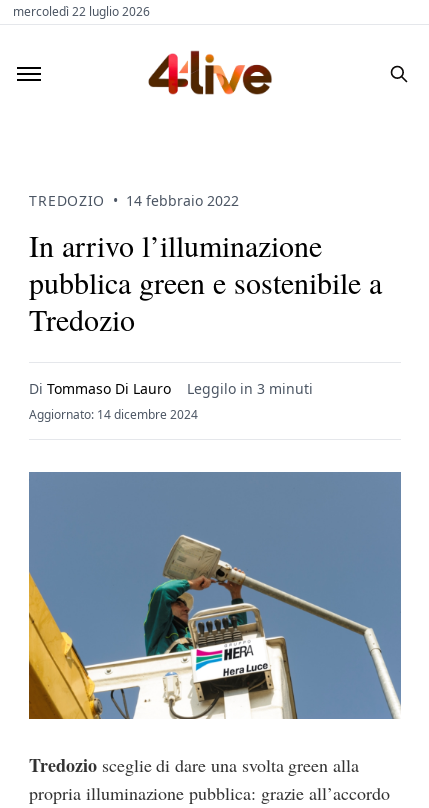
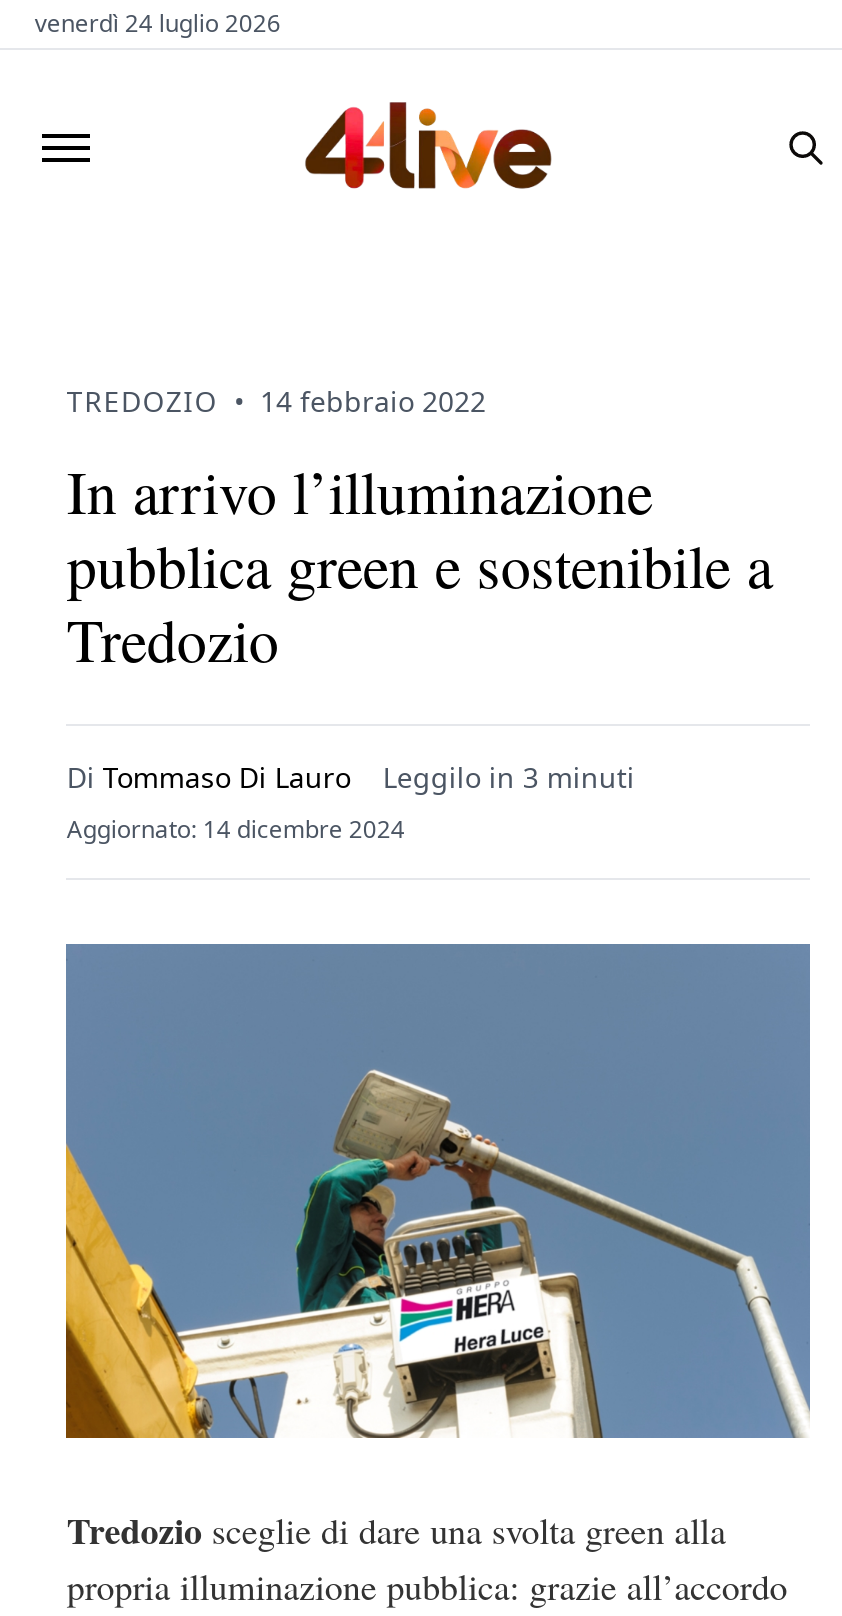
[13,3,150,20] mercoledì 22 luglio 2026 -> [35,6,281,40] venerdì 24 luglio 2026

